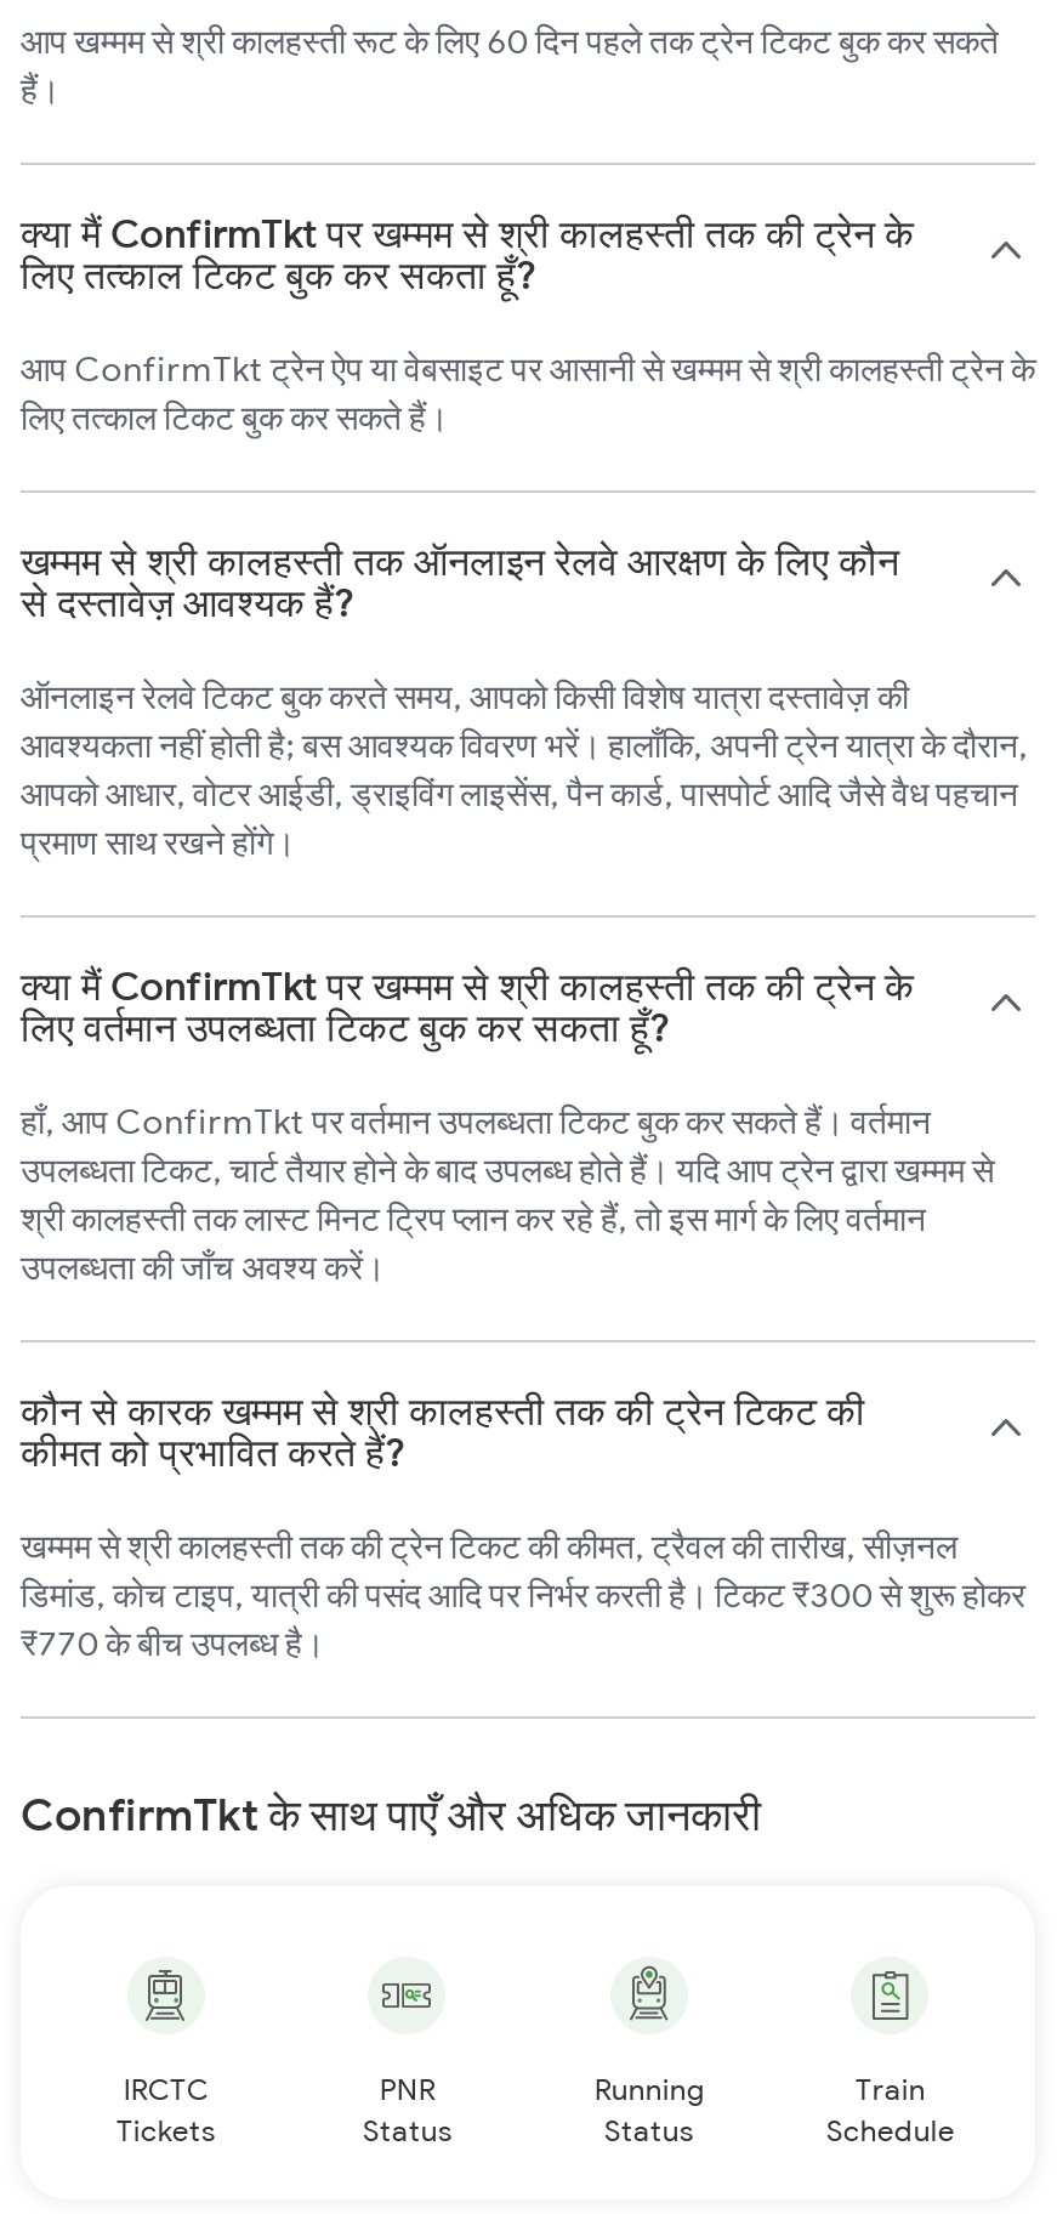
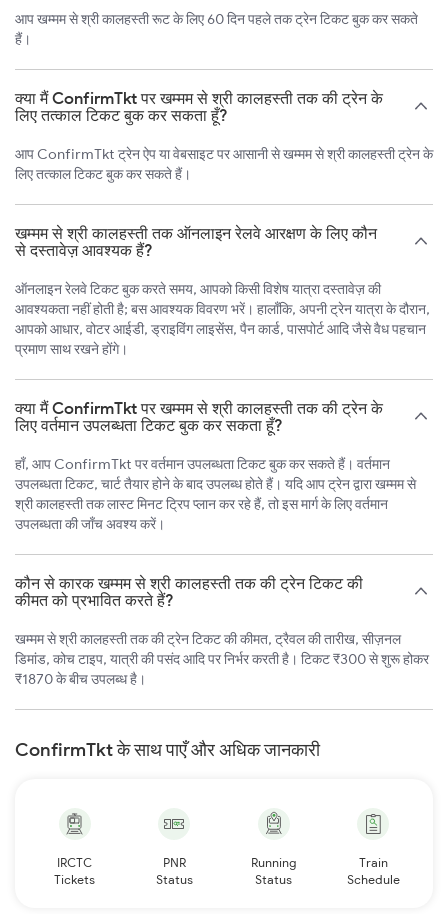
[21,1622,324,1666] ₹770 के बीच उपलब्ध है। -> [15,670,146,688] ₹1870 के बीच उपलब्ध है।

